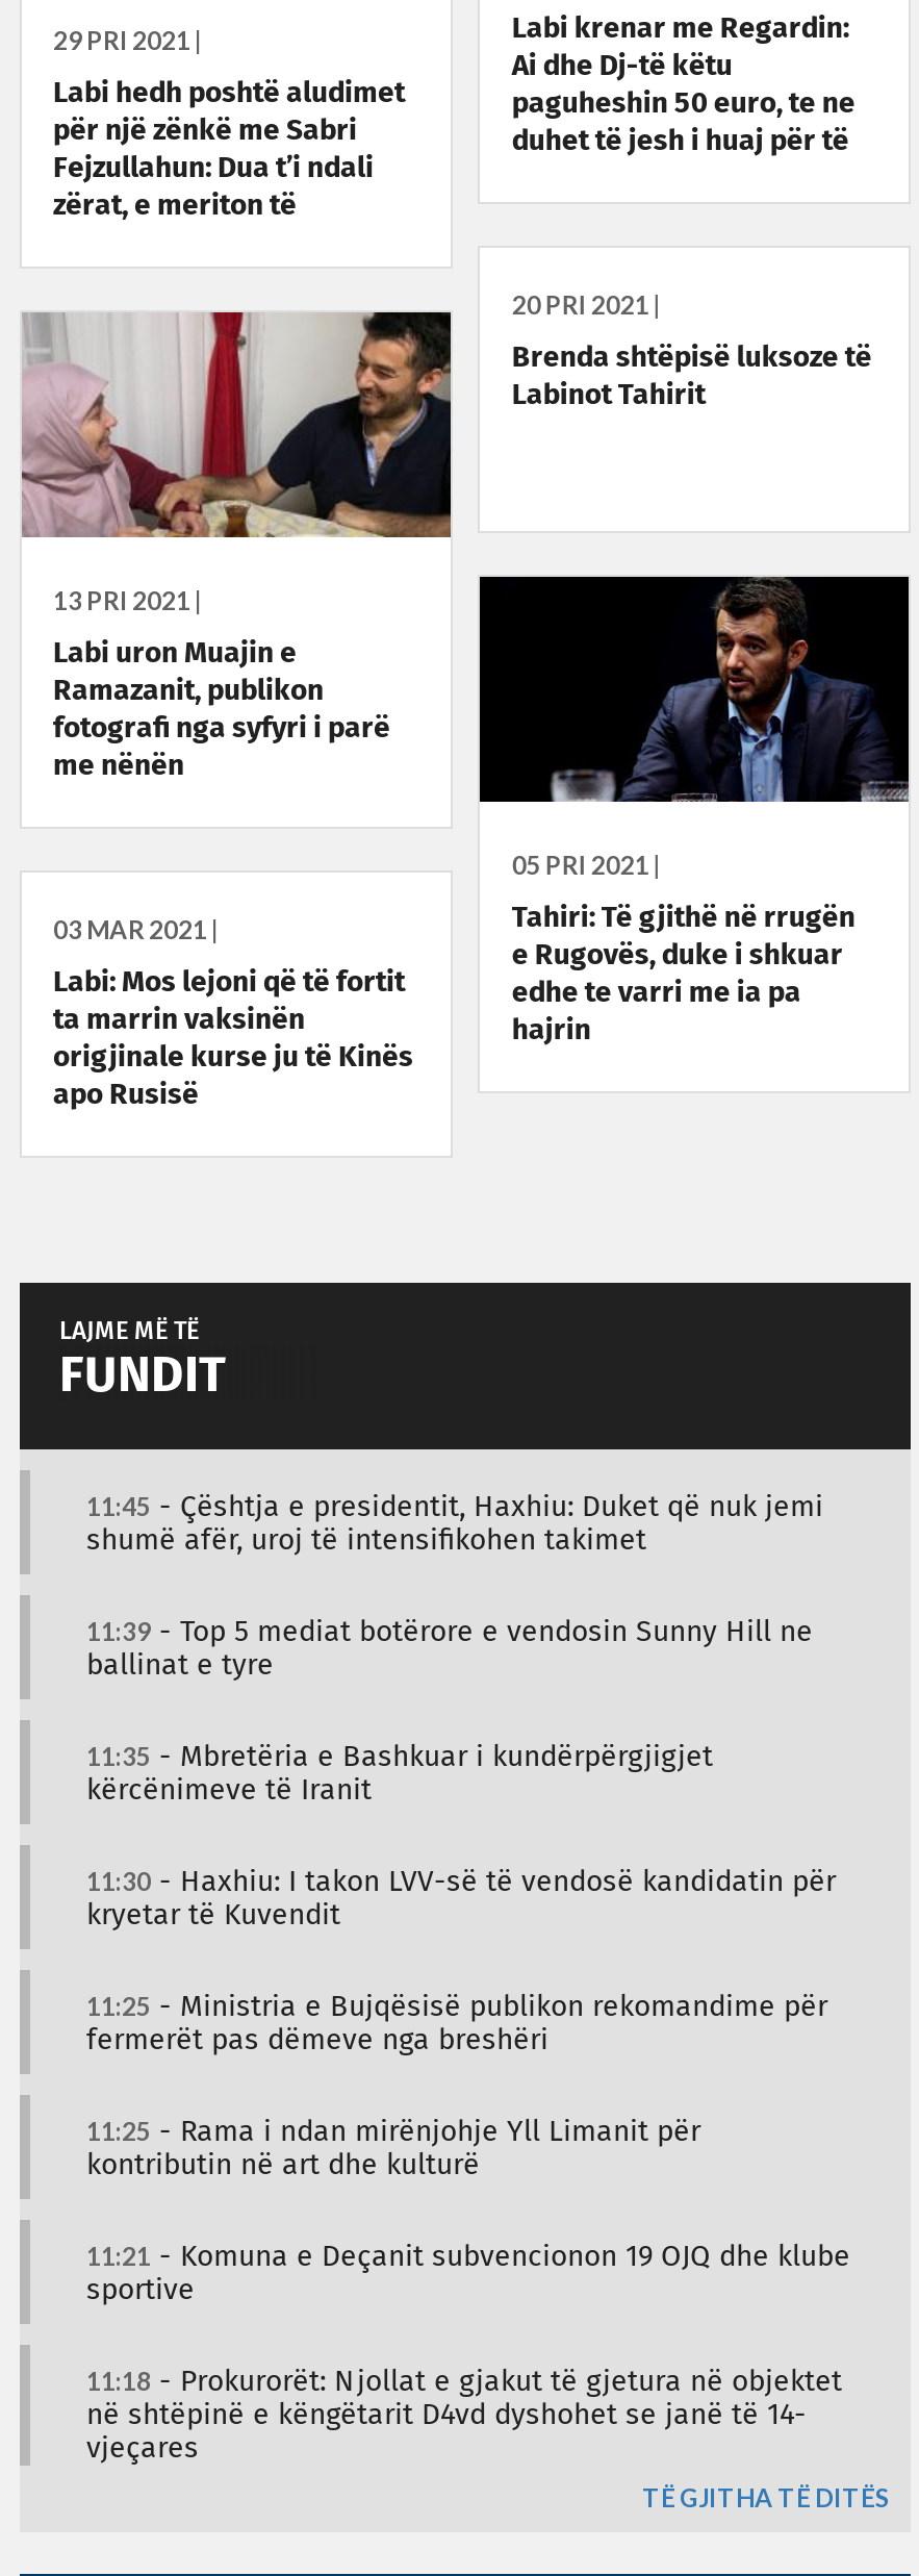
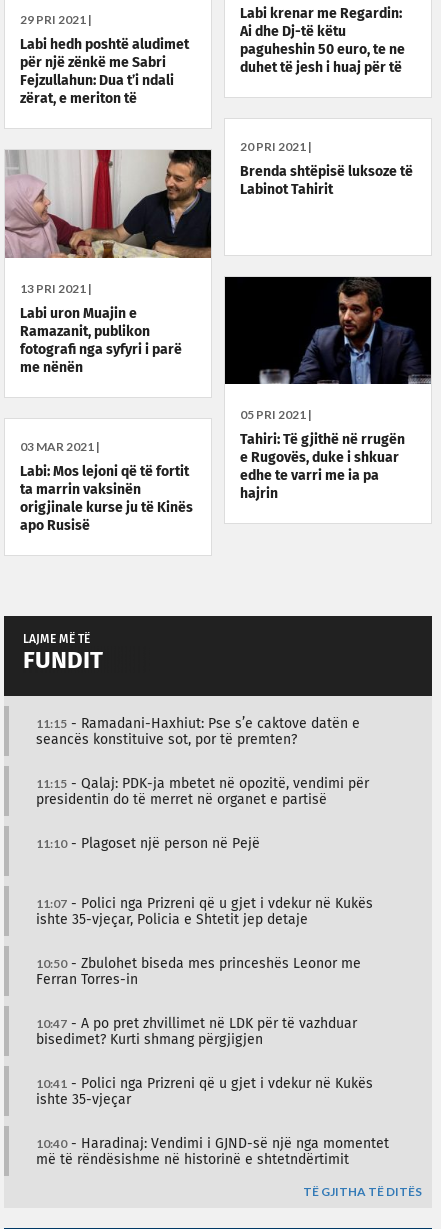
[86,1491,823,1555] 11:45 - Çështja e presidentit, Haxhiu: Duket që nuk jemi | shumë afër, uroj të intensifikohen takimet -> [36,716,360,747] 11:15 - Ramadani-Haxhiut: Pse s’e caktove datën e | seancës konstituive sot, por të premten?
[86,1616,813,1680] 11:39 - Top 5 mediat botërore e vendosin Sunny Hill ne | ballinat e tyre -> [36,776,369,807] 11:15 - Qalaj: PDK-ja mbetet në opozitë, vendimi për | presidentin do të merret në organet e partisë
[86,1741,713,1805] 11:35 - Mbretëria e Bashkuar i kundërpërgjigjet | kërcënimeve të Iranit -> [36,836,260,851] 11:10 - Plagoset një person në Pejë
[86,1865,836,1930] 11:30 - Haxhiu: I takon LVV-së të vendosë kandidatin për | kryetar të Kuvendit -> [36,896,373,927] 11:07 - Polici nga Prizreni që u gjet i vdekur në Kukës | ishte 35-vjeçar, Policia e Shtetit jep detaje
[86,1990,827,2055] 11:25 - Ministria e Bujqësisë publikon rekomandime për | fermerët pas dëmeve nga breshëri -> [36,956,361,987] 10:50 - Zbulohet biseda mes princeshës Leonor me | Ferran Torres-in
[86,2115,700,2180] 11:25 - Rama i ndan mirënjohje Yll Limanit për | kontributin në art dhe kulturë -> [36,1016,357,1047] 10:47 - A po pret zhvillimet në LDK për të vazhduar | bisedimet? Kurti shmang përgjigjen
[86,2240,850,2305] 11:21 - Komuna e Deçanit subvencionon 19 OJQ dhe klube | sportive -> [36,1076,373,1107] 10:41 - Polici nga Prizreni që u gjet i vdekur në Kukës | ishte 35-vjeçar
[86,2365,842,2463] 11:18 - Prokurorët: Njollat e gjakut të gjetura në objektet | në shtëpinë e këngëtarit D4vd dyshohet se janë të 14- | vjeçares -> [36,1136,389,1167] 10:40 - Haradinaj: Vendimi i GJND-së një nga momentet | më të rëndësishme në historinë e shtetndërtimit

